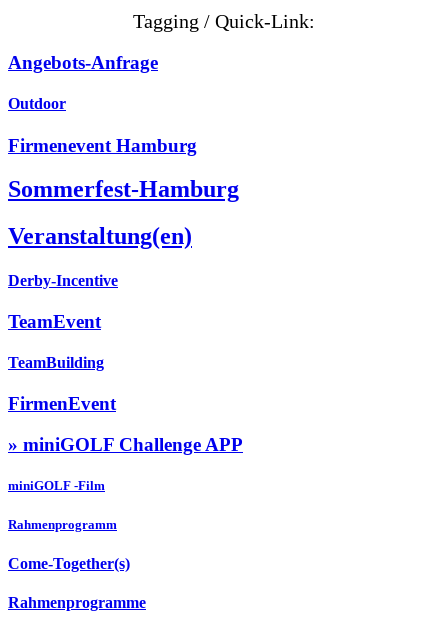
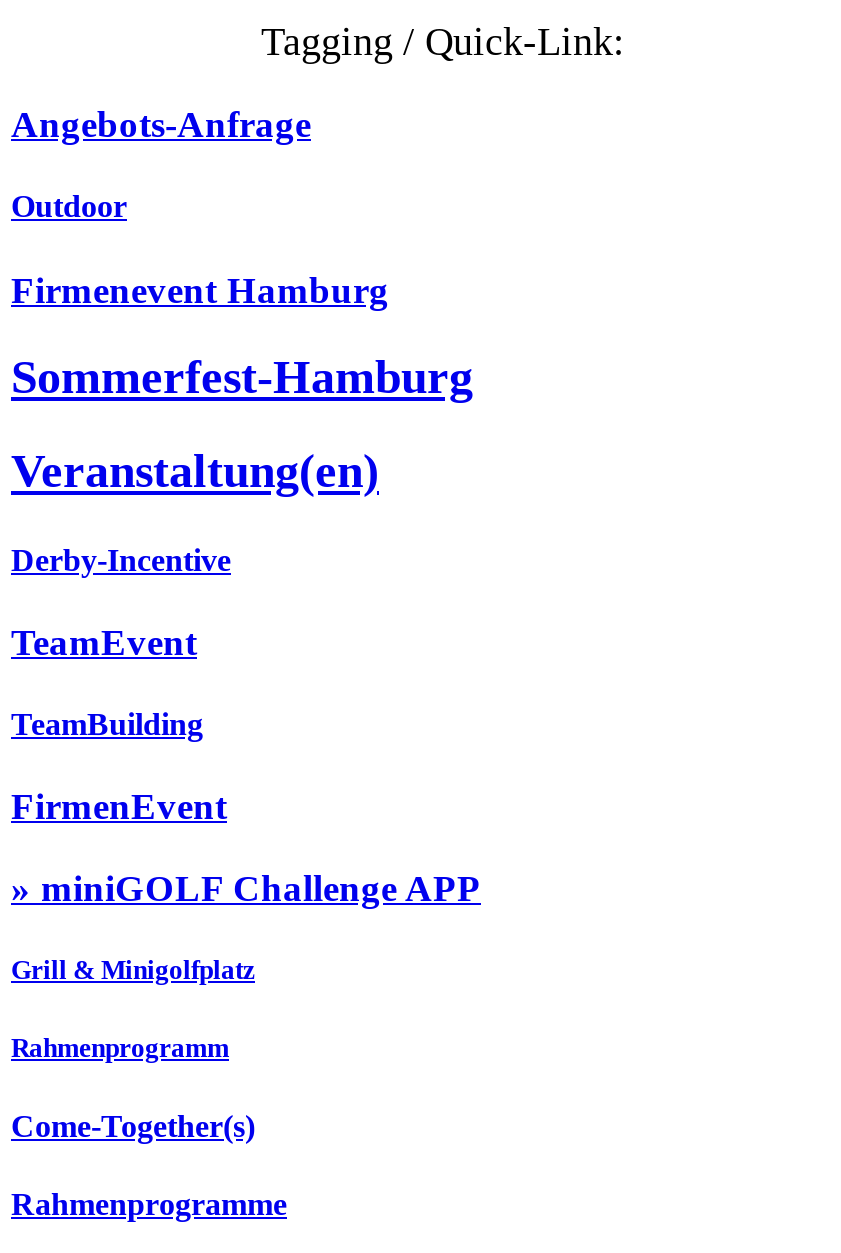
[8,478,105,493] miniGOLF -Film -> [11,956,255,986] Grill & Minigolfplatz

